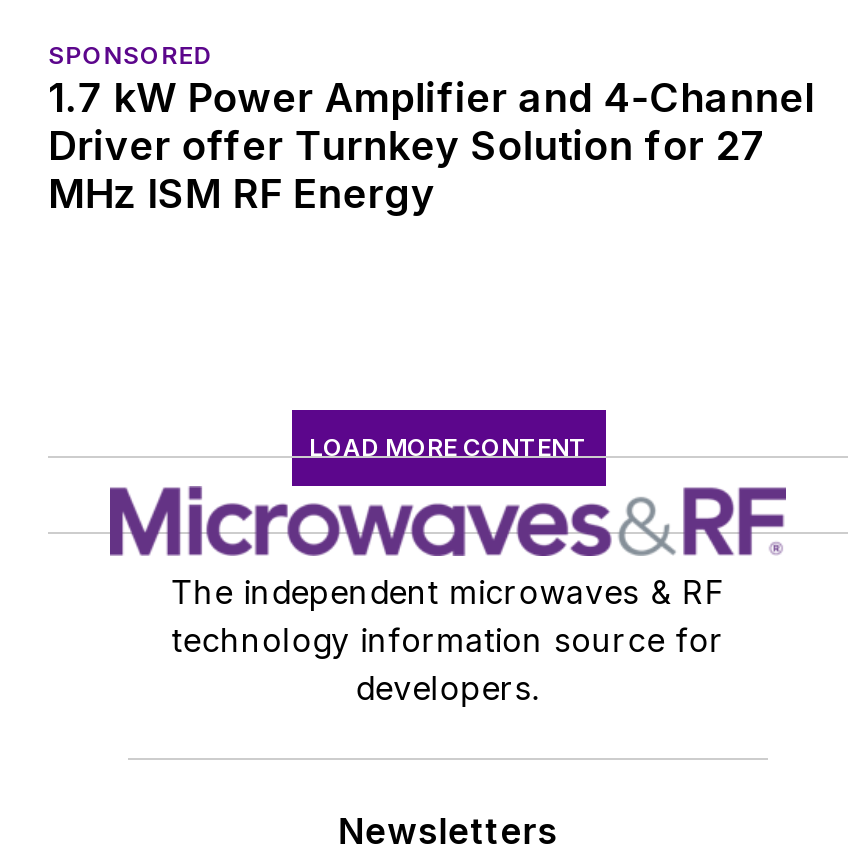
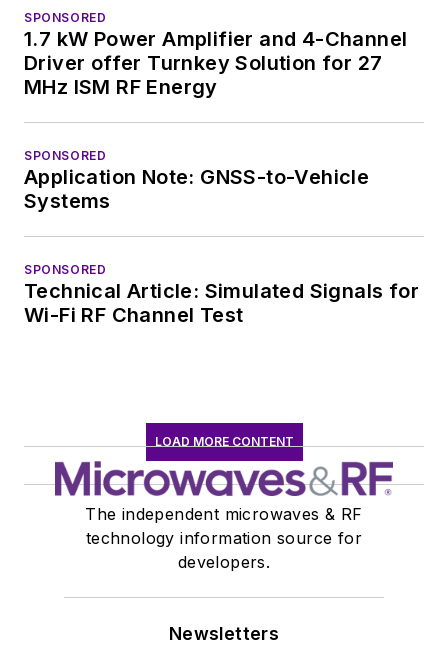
none -> [24,148,419,327] SPONSORED | Application Note: GNSS-to-Vehicle | Systems | SPONSORED | Technical Article: Simulated Signals for | Wi-Fi RF Channel Test

